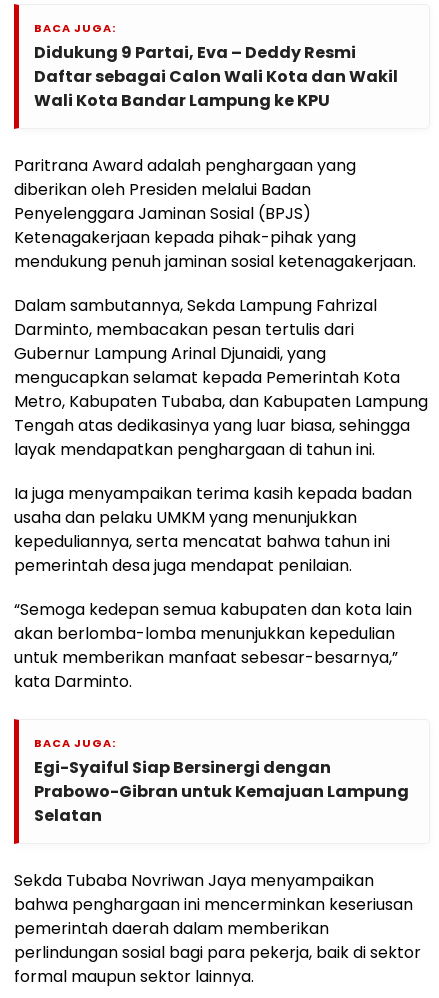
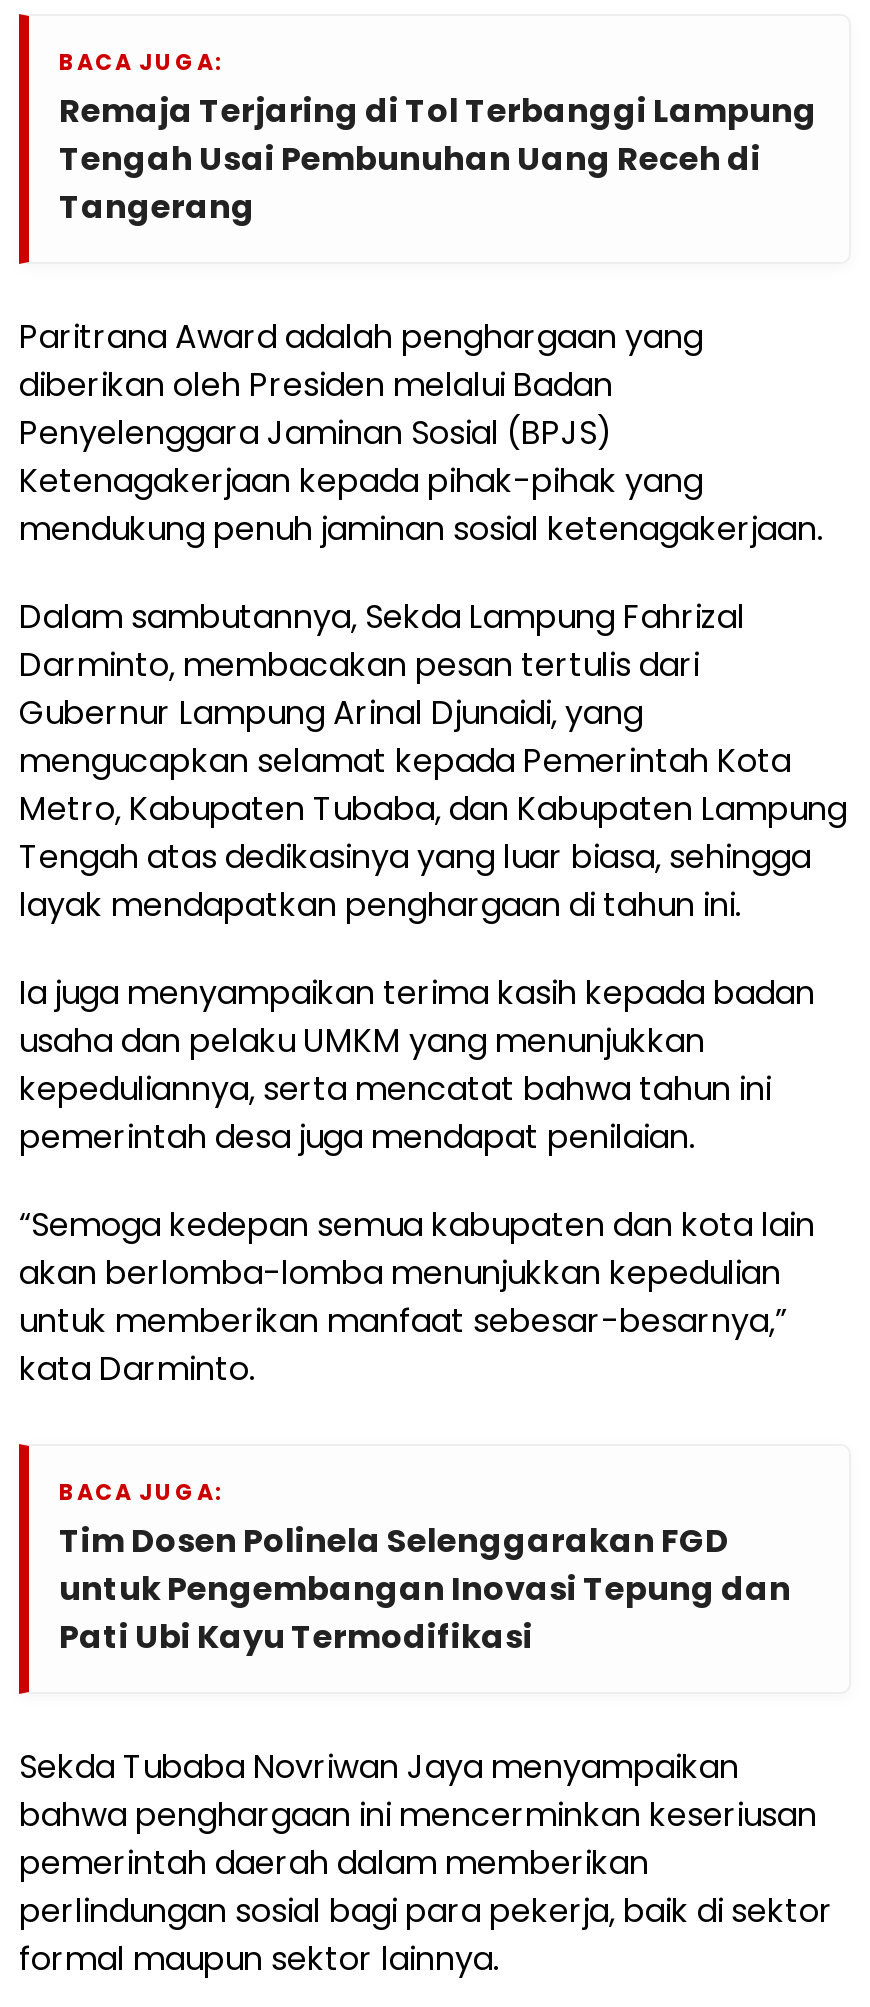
[34,41,398,112] Didukung 9 Partai, Eva – Deddy Resmi | Daftar sebagai Calon Wali Kota dan Wakil | Wali Kota Bandar Lampung ke KPU -> [59,88,817,230] Remaja Terjaring di Tol Terbanggi Lampung | Tengah Usai Pembunuhan Uang Receh di | Tangerang
[34,756,409,827] Egi-Syaiful Siap Bersinergi dengan | Prabowo-Gibran untuk Kemajuan Lampung | Selatan -> [59,1518,791,1660] Tim Dosen Polinela Selenggarakan FGD | untuk Pengembangan Inovasi Tepung dan | Pati Ubi Kayu Termodifikasi

